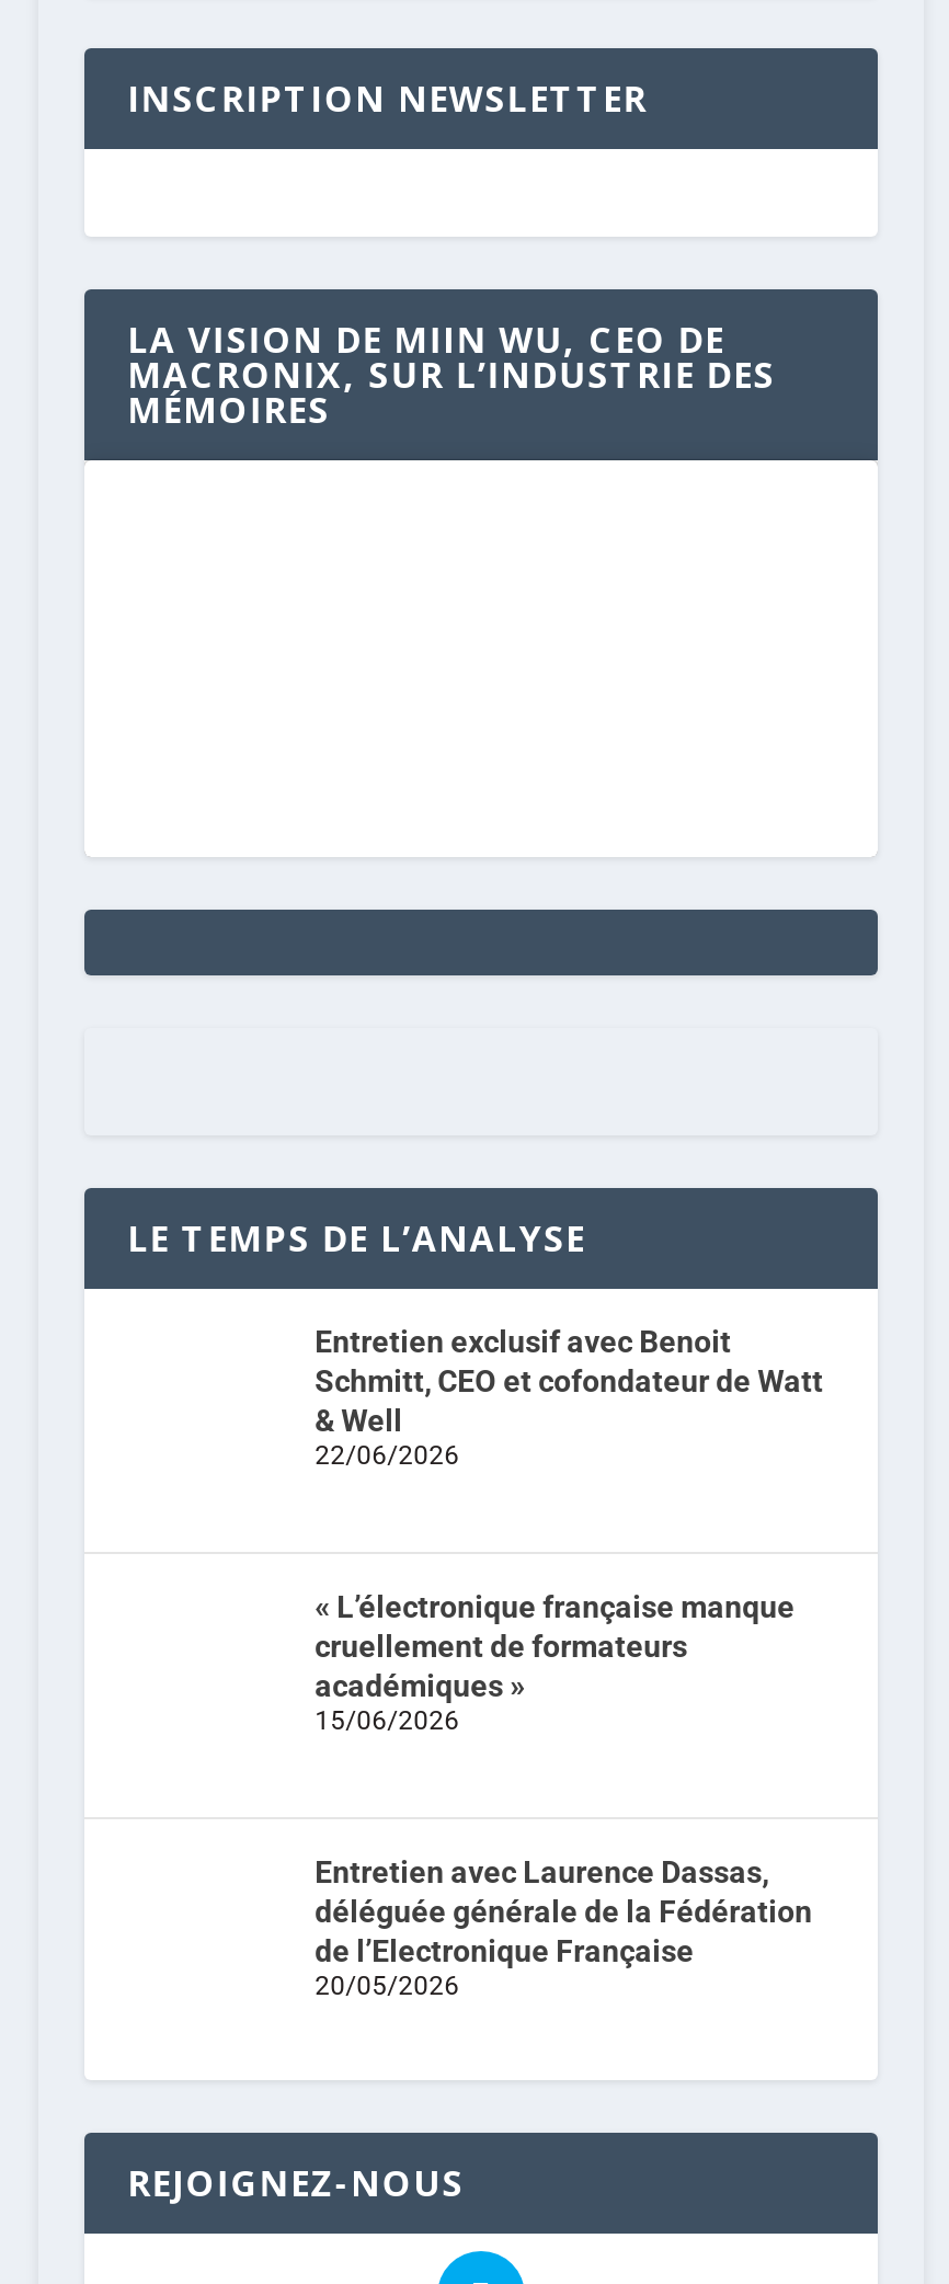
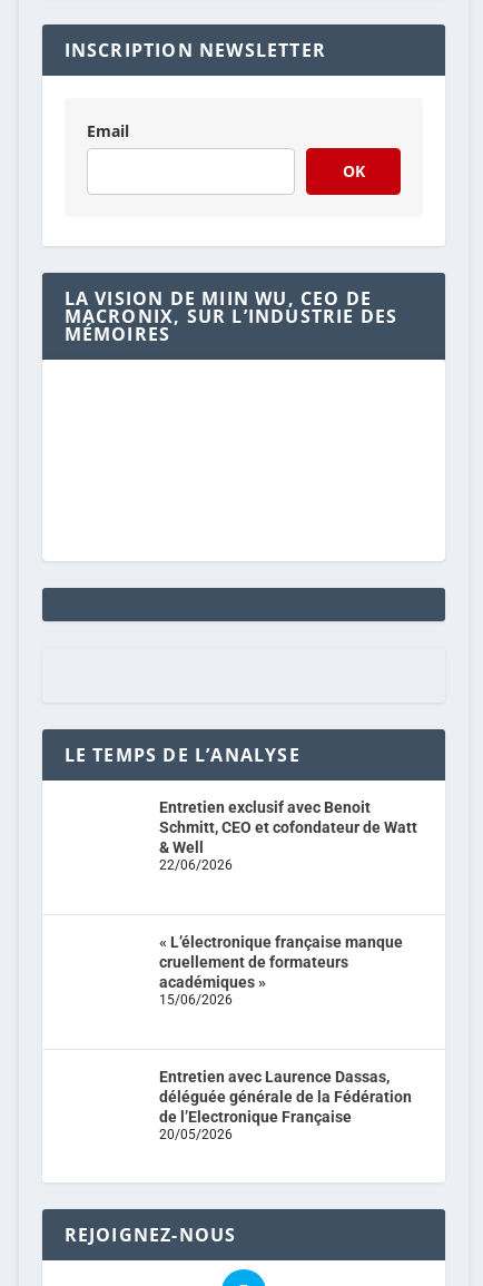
none -> [87,120,365,181] Email | OK

